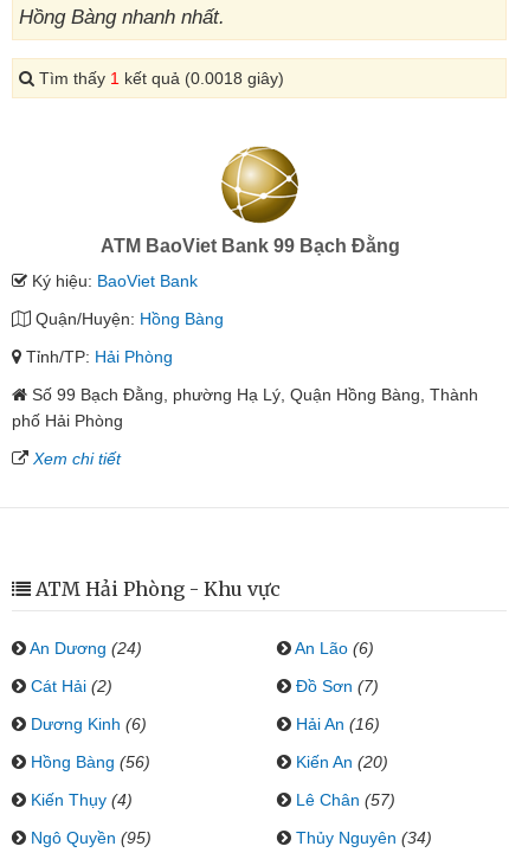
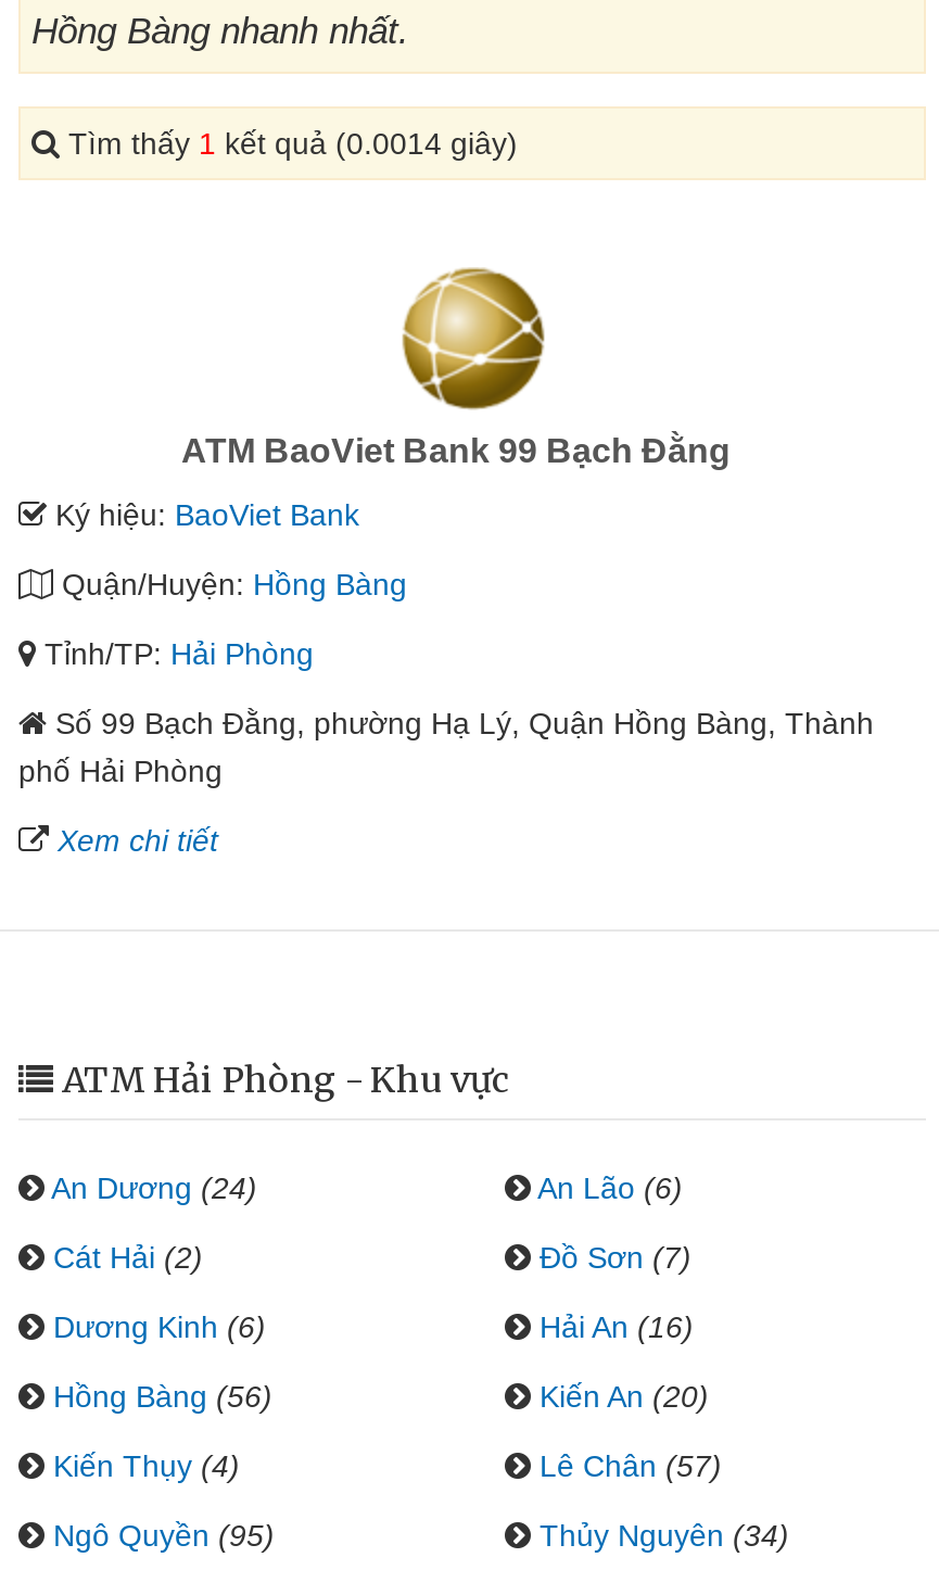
[34,69,284,88] Tìm thấy 1 kết quả (0.0018 giây) -> [60,126,518,161] Tìm thấy 1 kết quả (0.0014 giây)

